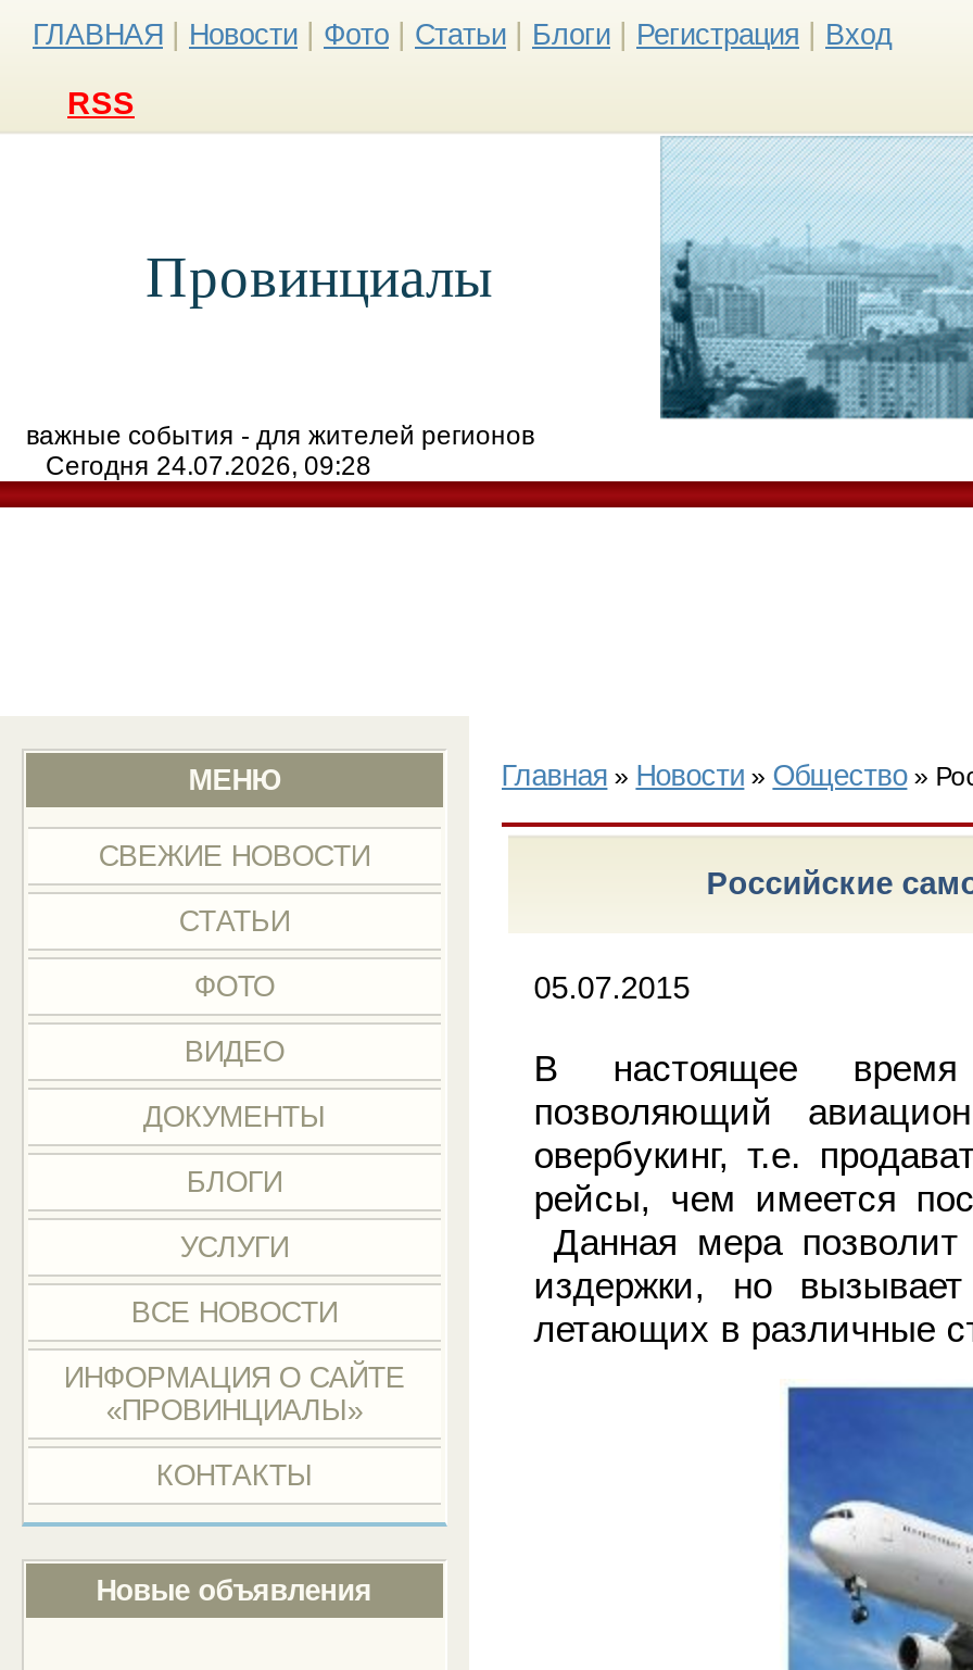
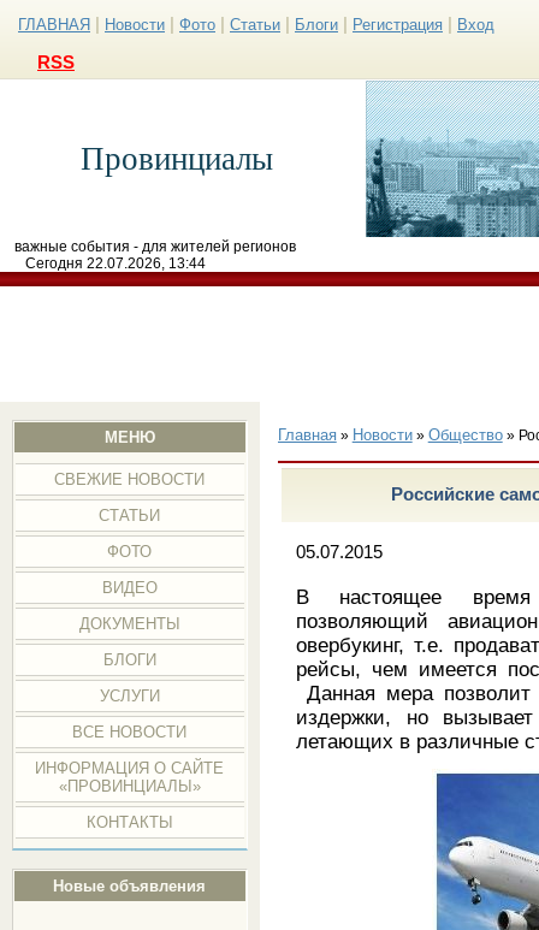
[0,451,371,481] Сегодня 24.07.2026, 09:28 -> [0,255,206,272] Сегодня 22.07.2026, 13:44

